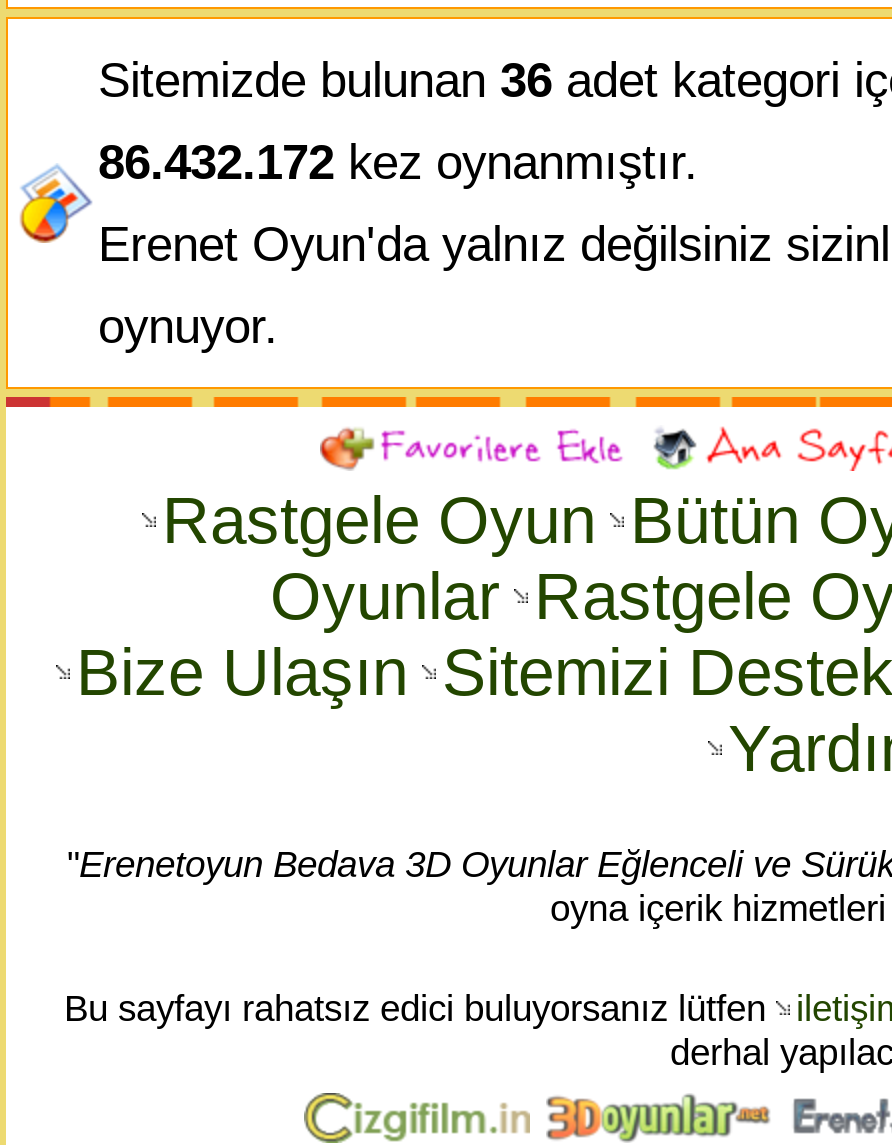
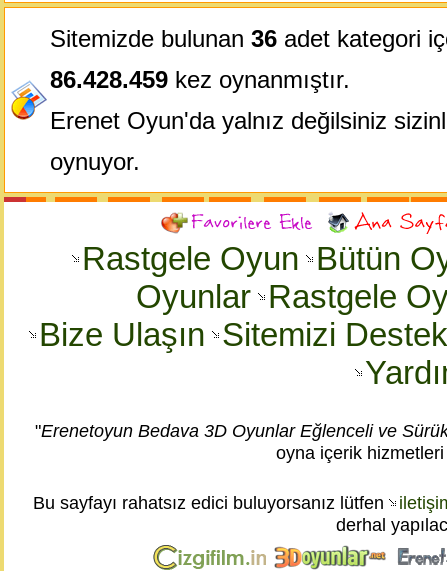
[98,135,698,189] 86.432.172 kez oynanmıştır. -> [50,66,350,93] 86.428.459 kez oynanmıştır.

